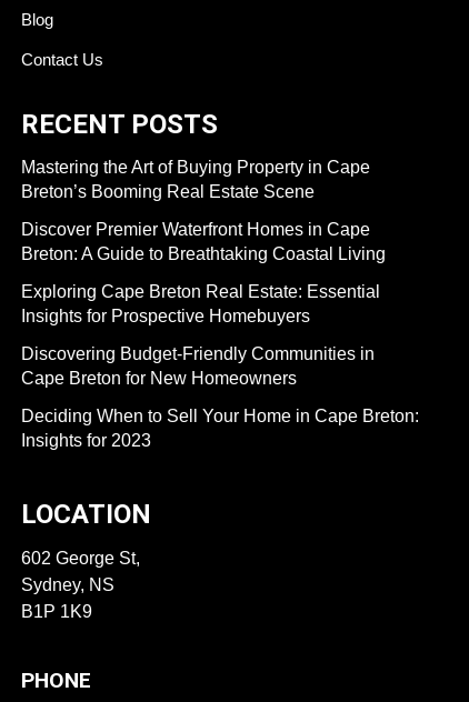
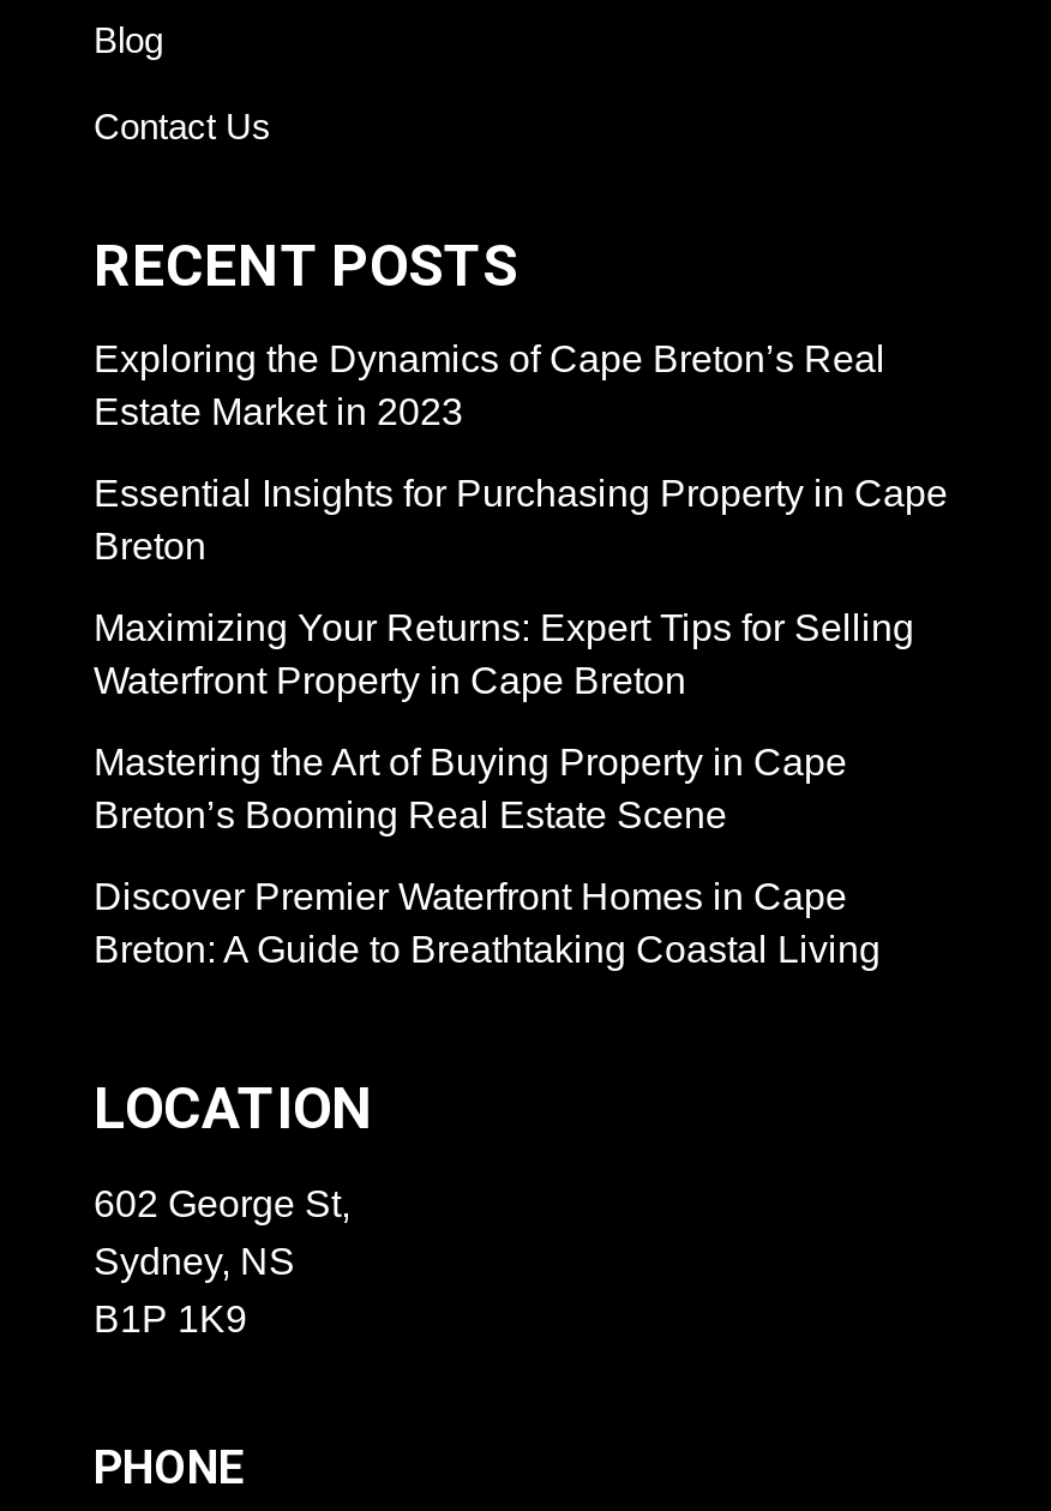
none -> [94,339,948,702] Exploring the Dynamics of Cape Breton’s Real | Estate Market in 2023 | Essential Insights for Purchasing Property in Cape | Breton | Maximizing Your Returns: Expert Tips for Selling | Waterfront Property in Cape Breton
moved [21,158,386,264] -> [94,742,881,970]: Mastering the Art of Buying Property in Cape | Breton’s Booming Real Estate Scene | Discover Premier Waterfront Homes in Cape | Breton: A Guide to Breathtaking Coastal Living
[21,282,419,450] Exploring Cape Breton Real Estate: Essential | Insights for Prospective Homebuyers | Discovering Budget-Friendly Communities in | Cape Breton for New Homeowners | Deciding When to Sell Your Home in Cape Breton: | Insights for 2023 -> none

